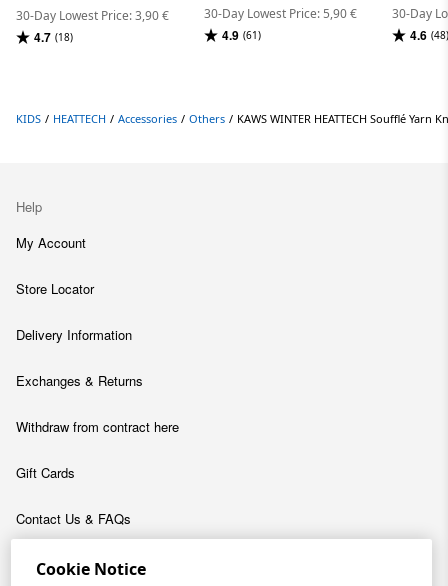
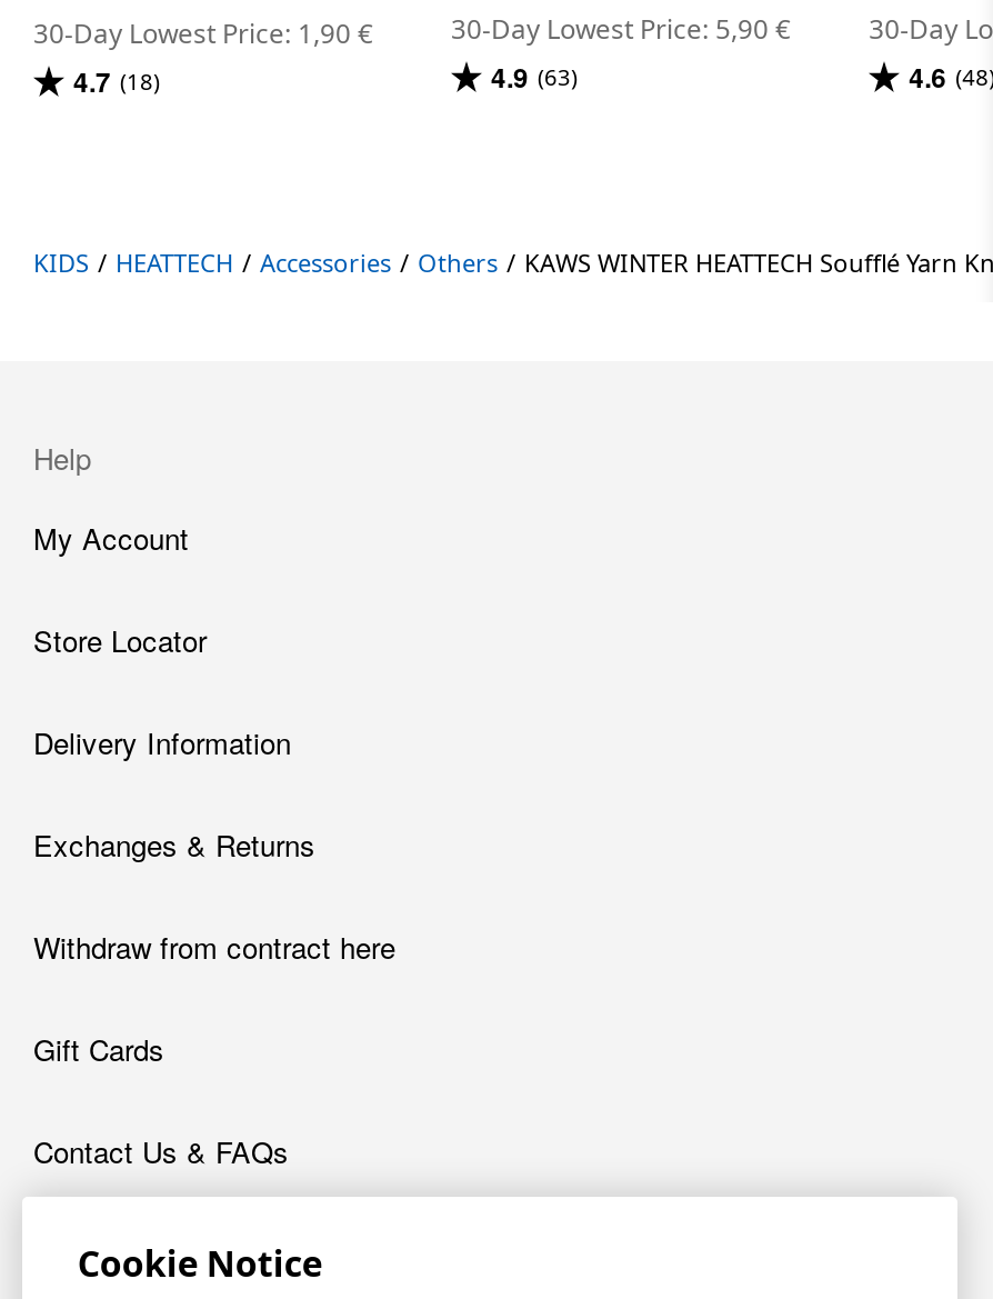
[16,7,169,24] 30-Day Lowest Price: 3,90 € -> [33,14,373,52] 30-Day Lowest Price: 1,90 €
[222,25,261,43] 4.9 (61) -> [491,56,578,96] 4.9 (63)

